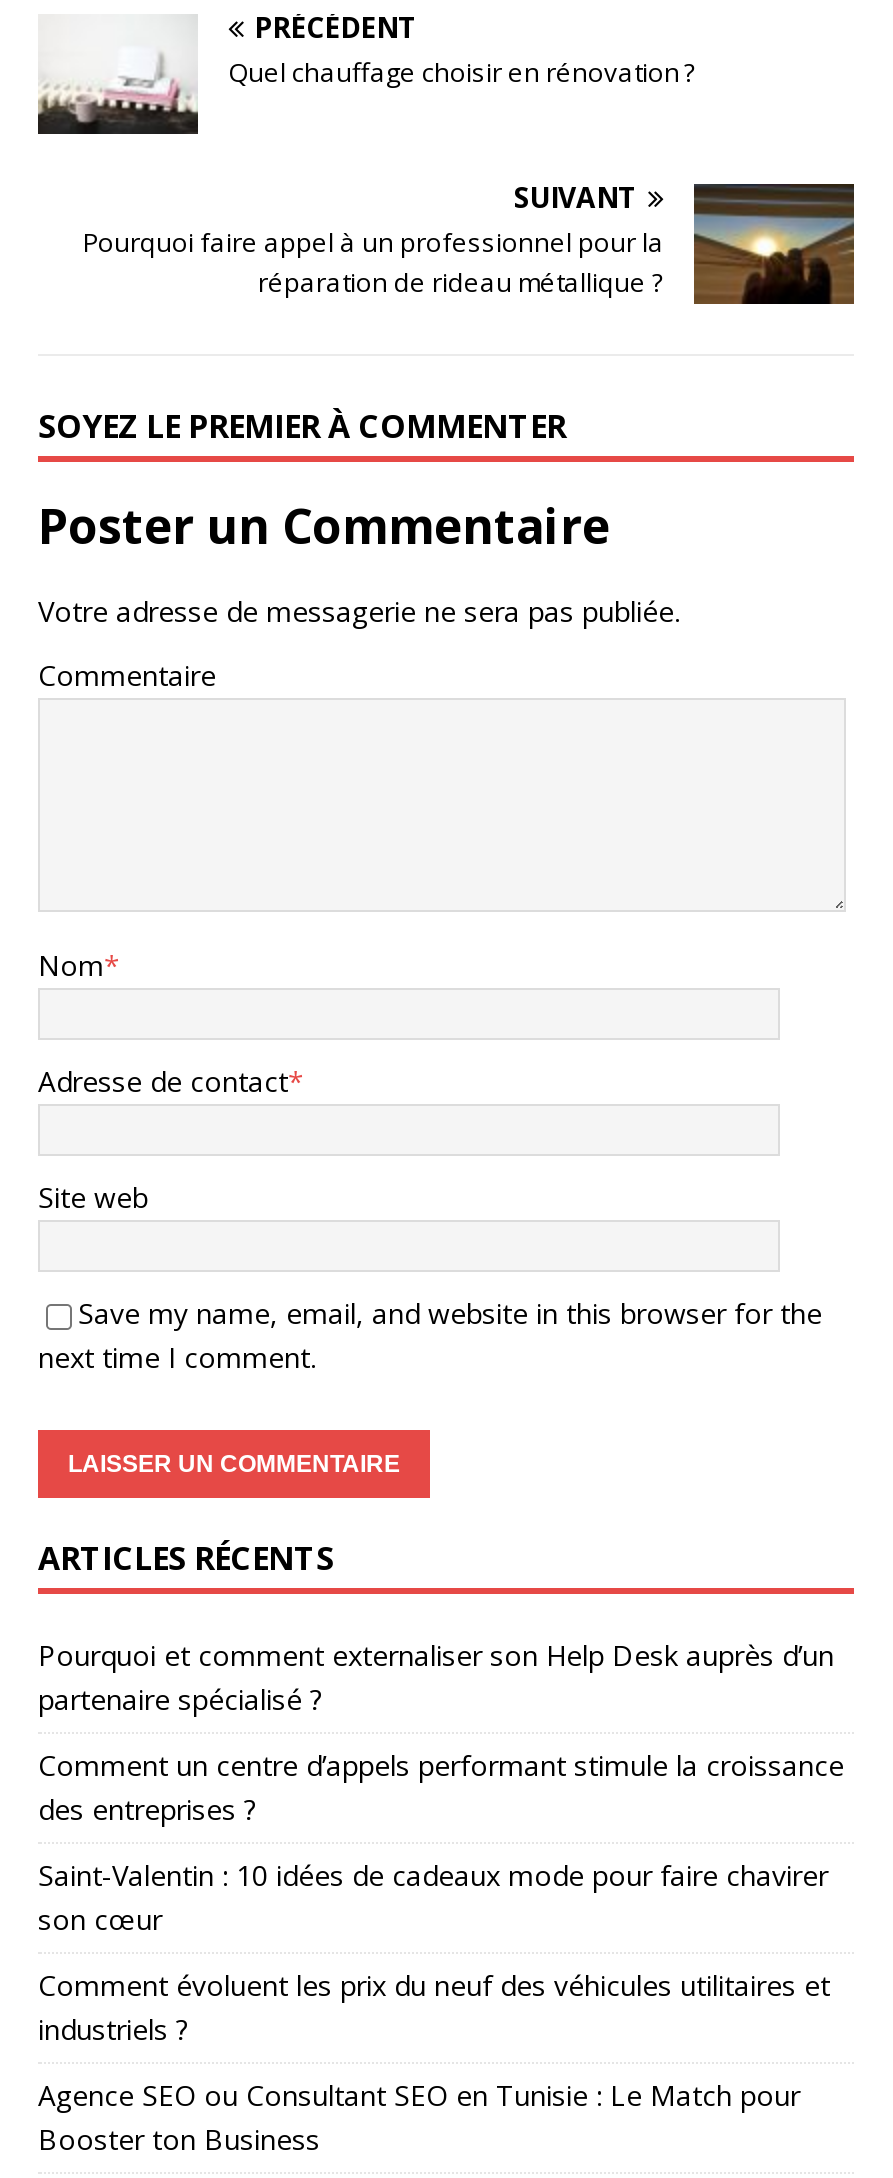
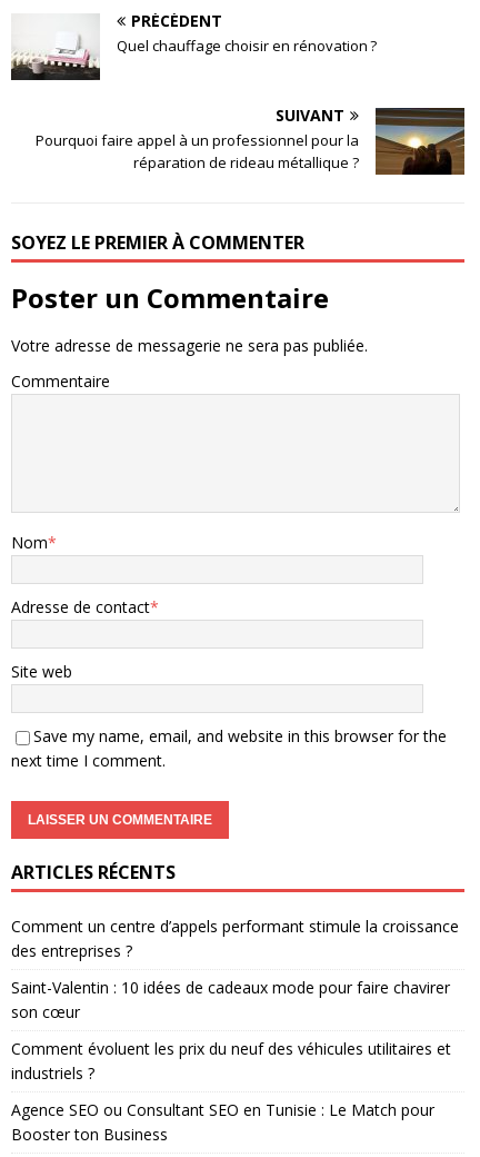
[38,1637,834,1719] Pourquoi et comment externaliser son Help Desk auprès d’un | partenaire spécialisé ? -> none

